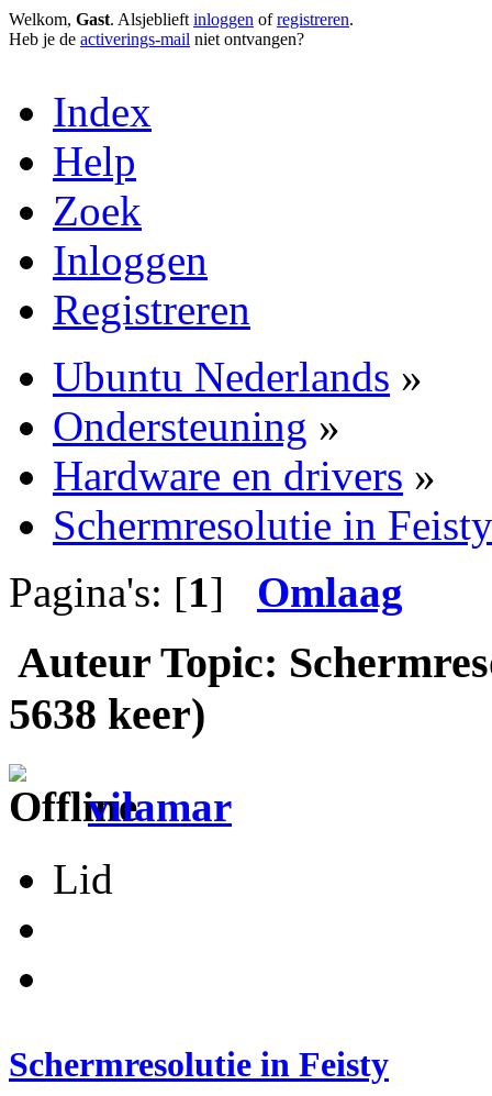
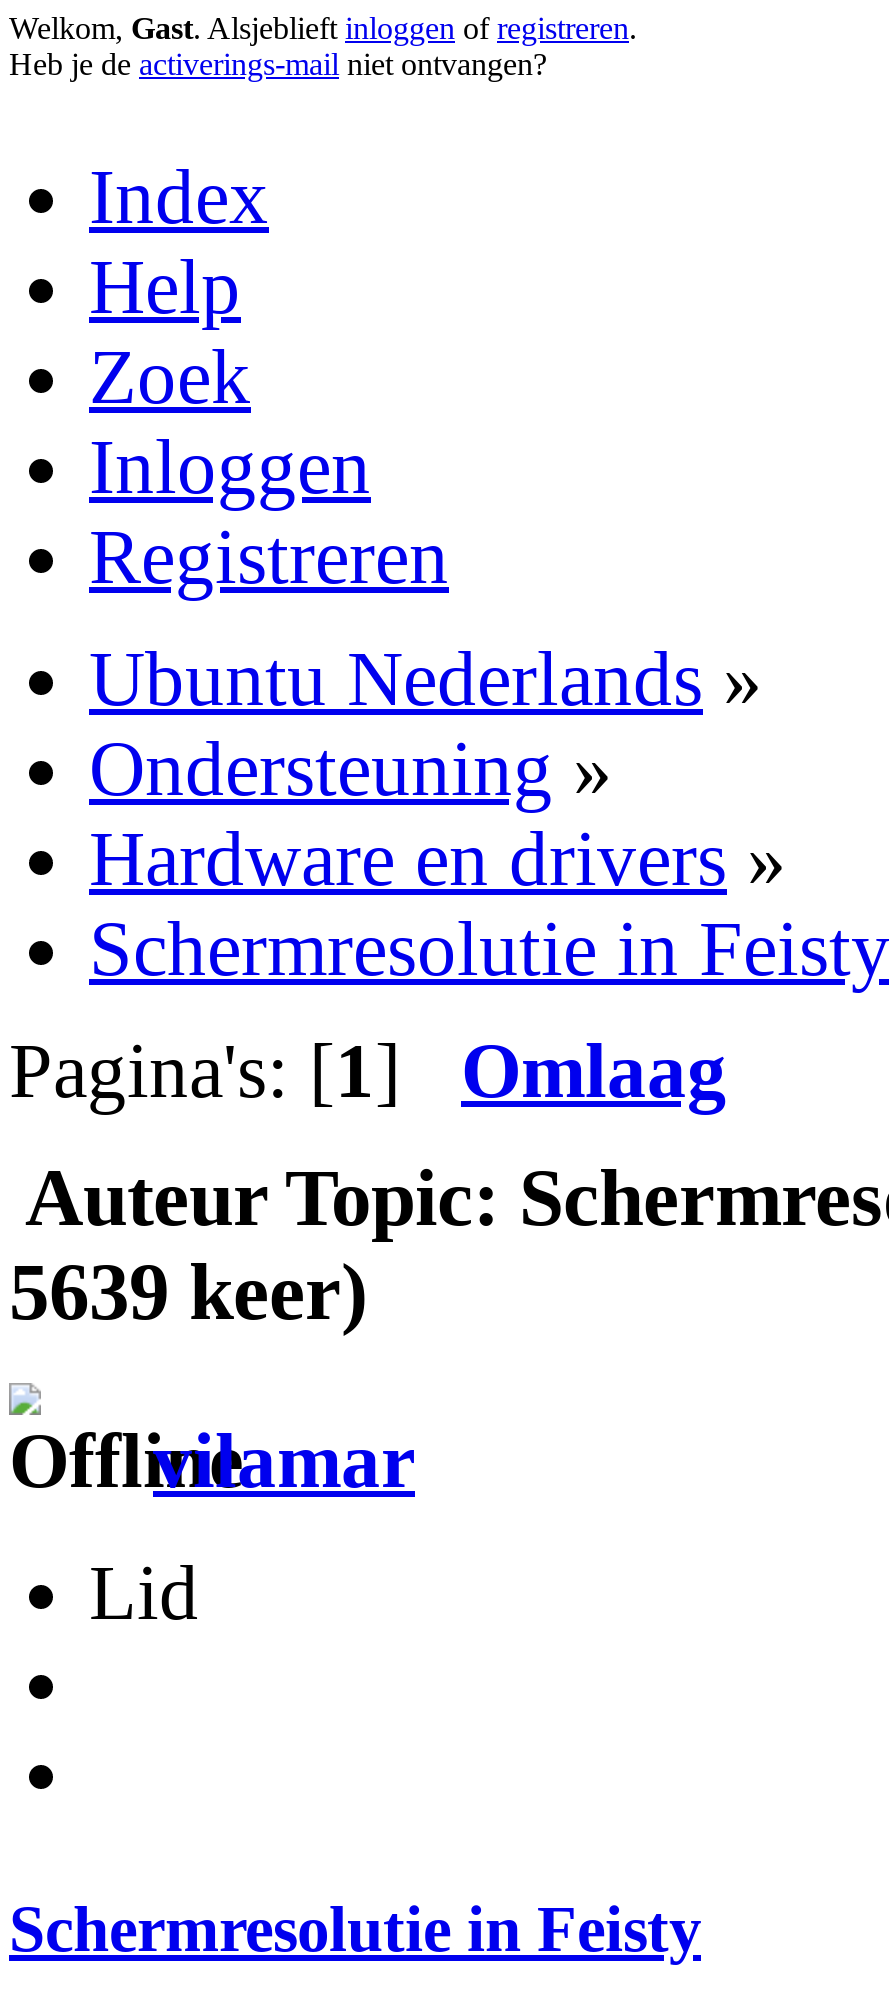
[9,690,205,739] 5638 keer) -> [9,1248,367,1338] 5639 keer)

